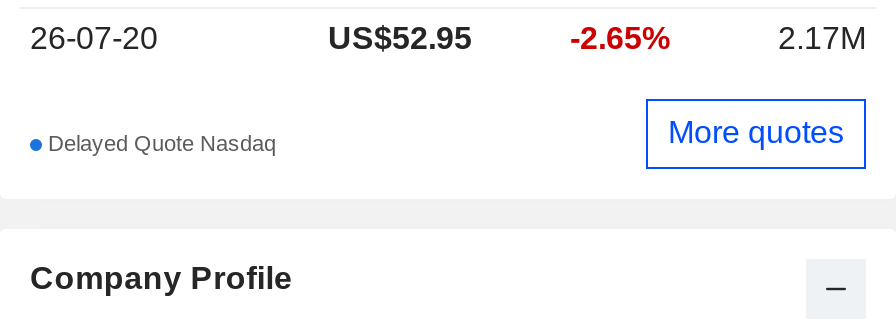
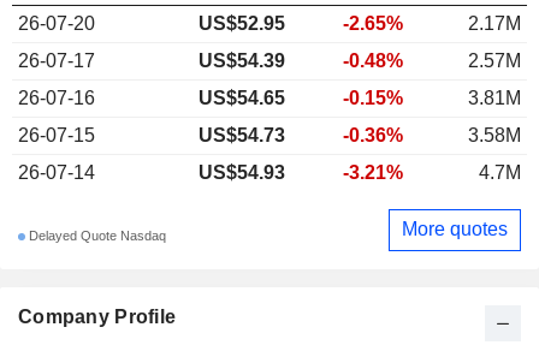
none -> [18,50,521,182] 26-07-17 | US$54.39 | -0.48% | 2.57M | 26-07-16 | US$54.65 | -0.15% | 3.81M | 26-07-15 | US$54.73 | -0.36% | 3.58M | 26-07-14 | US$54.93 | -3.21% | 4.7M

